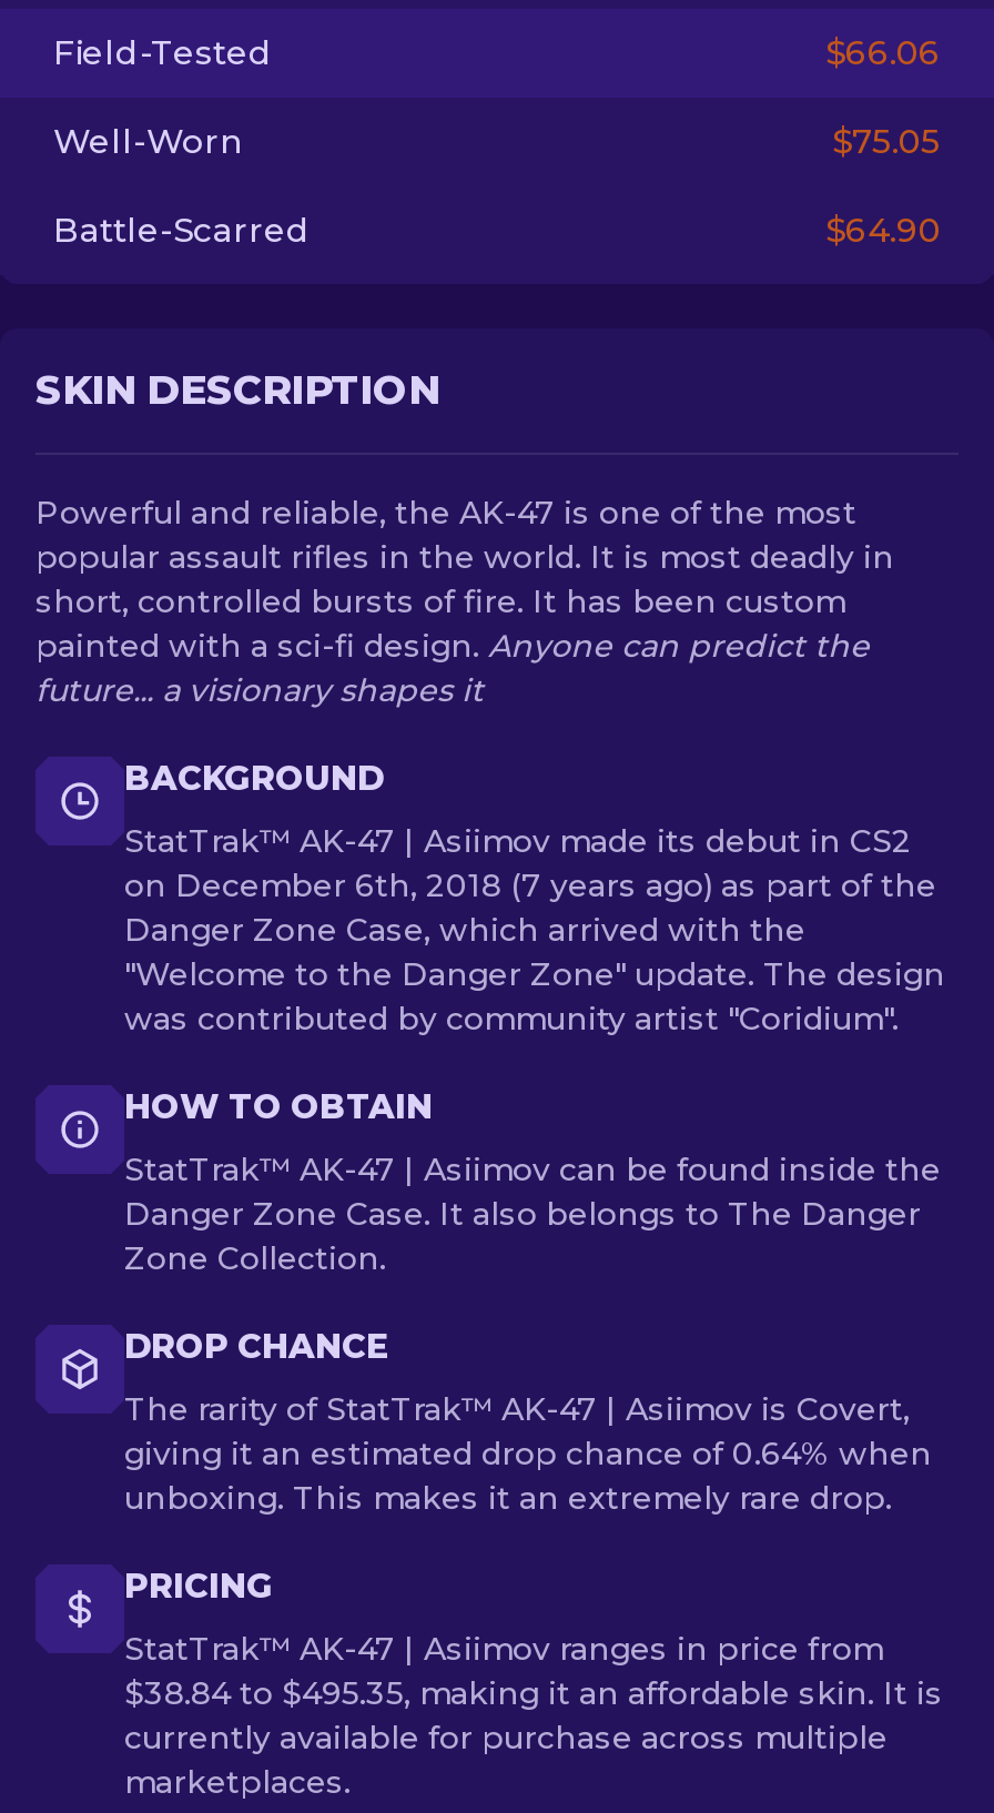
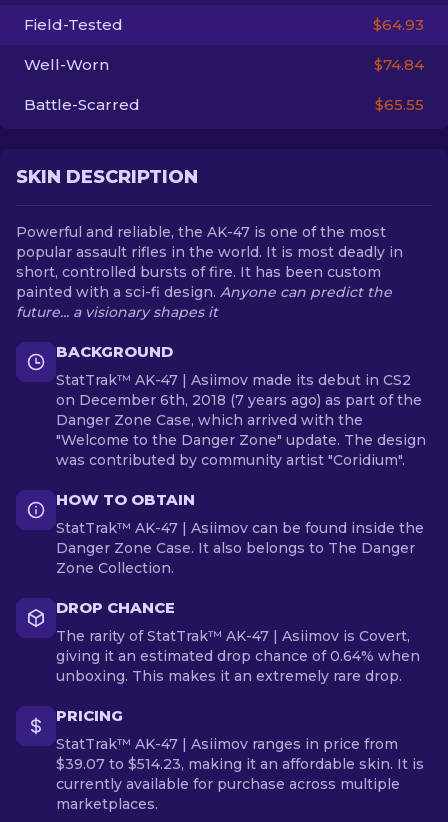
[825,31,941,73] $66.06 -> [373,15,424,34] $64.93
[832,120,941,162] $75.05 -> [374,55,424,74] $74.84
[825,209,941,251] $64.90 -> [375,95,424,114] $65.55
[124,1673,943,1713] $38.84 to $495.35, making it an affordable skin. It is -> [56,755,424,773] $39.07 to $514.23, making it an affordable skin. It is

